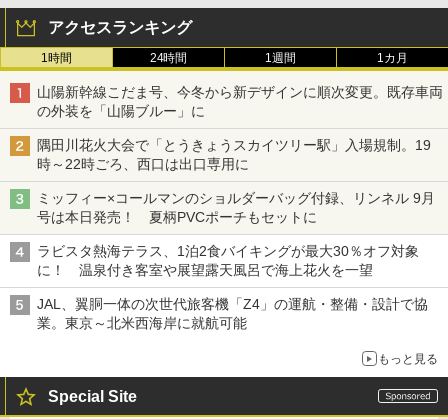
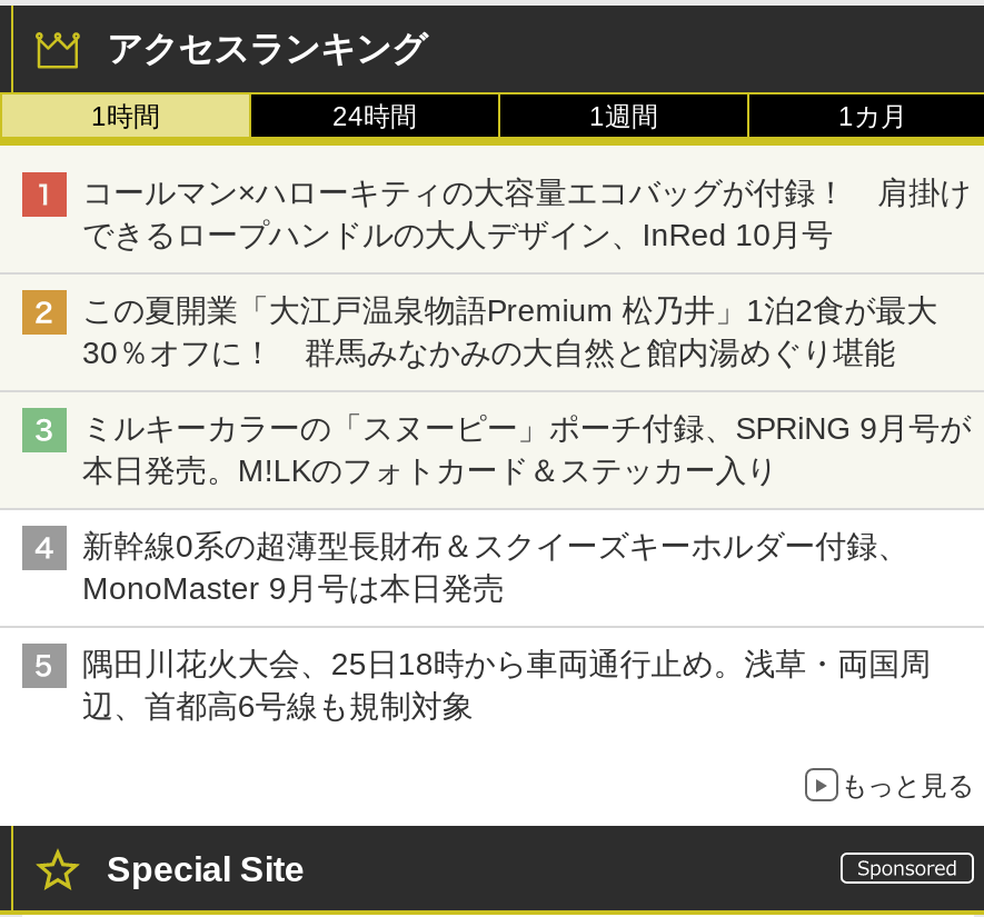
[37,84,443,119] 山陽新幹線こだま号、今冬から新デザインに順次変更。既存車両 | の外装を「山陽ブルー」に -> [82,174,971,251] コールマン×ハローキティの大容量エコバッグが付録！ 肩掛け | できるロープハンドルの大人デザイン、InRed 10月号
[37,137,431,172] 隅田川花火大会で「とうきょうスカイツリー駅」入場規制。19 | 時～22時ごろ、西口は出口専用に -> [82,291,937,369] この夏開業「大江戸温泉物語Premium 松乃井」1泊2食が最大 | 30％オフに！ 群馬みなかみの大自然と館内湯めぐり堪能
[37,190,435,225] ミッフィー×コールマンのショルダーバッグ付録、リンネル 9月 | 号は本日発売！ 夏柄PVCポーチもセットに -> [82,409,971,487] ミルキーカラーの「スヌーピー」ポーチ付録、SPRiNG 9月号が | 本日発売。M!LKのフォトカード＆ステッカー入り
[37,243,419,278] ラビスタ熱海テラス、1泊2食バイキングが最大30％オフ対象 | に！ 温泉付き客室や展望露天風呂で海上花火を一望 -> [82,527,909,605] 新幹線0系の超薄型長財布＆スクイーズキーホルダー付録、 | MonoMaster 9月号は本日発売
[37,296,428,331] JAL、翼胴一体の次世代旅客機「Z4」の運航・整備・設計で協 | 業。東京～北米西海岸に就航可能 -> [82,645,931,723] 隅田川花火大会、25日18時から車両通行止め。浅草・両国周 | 辺、首都高6号線も規制対象

